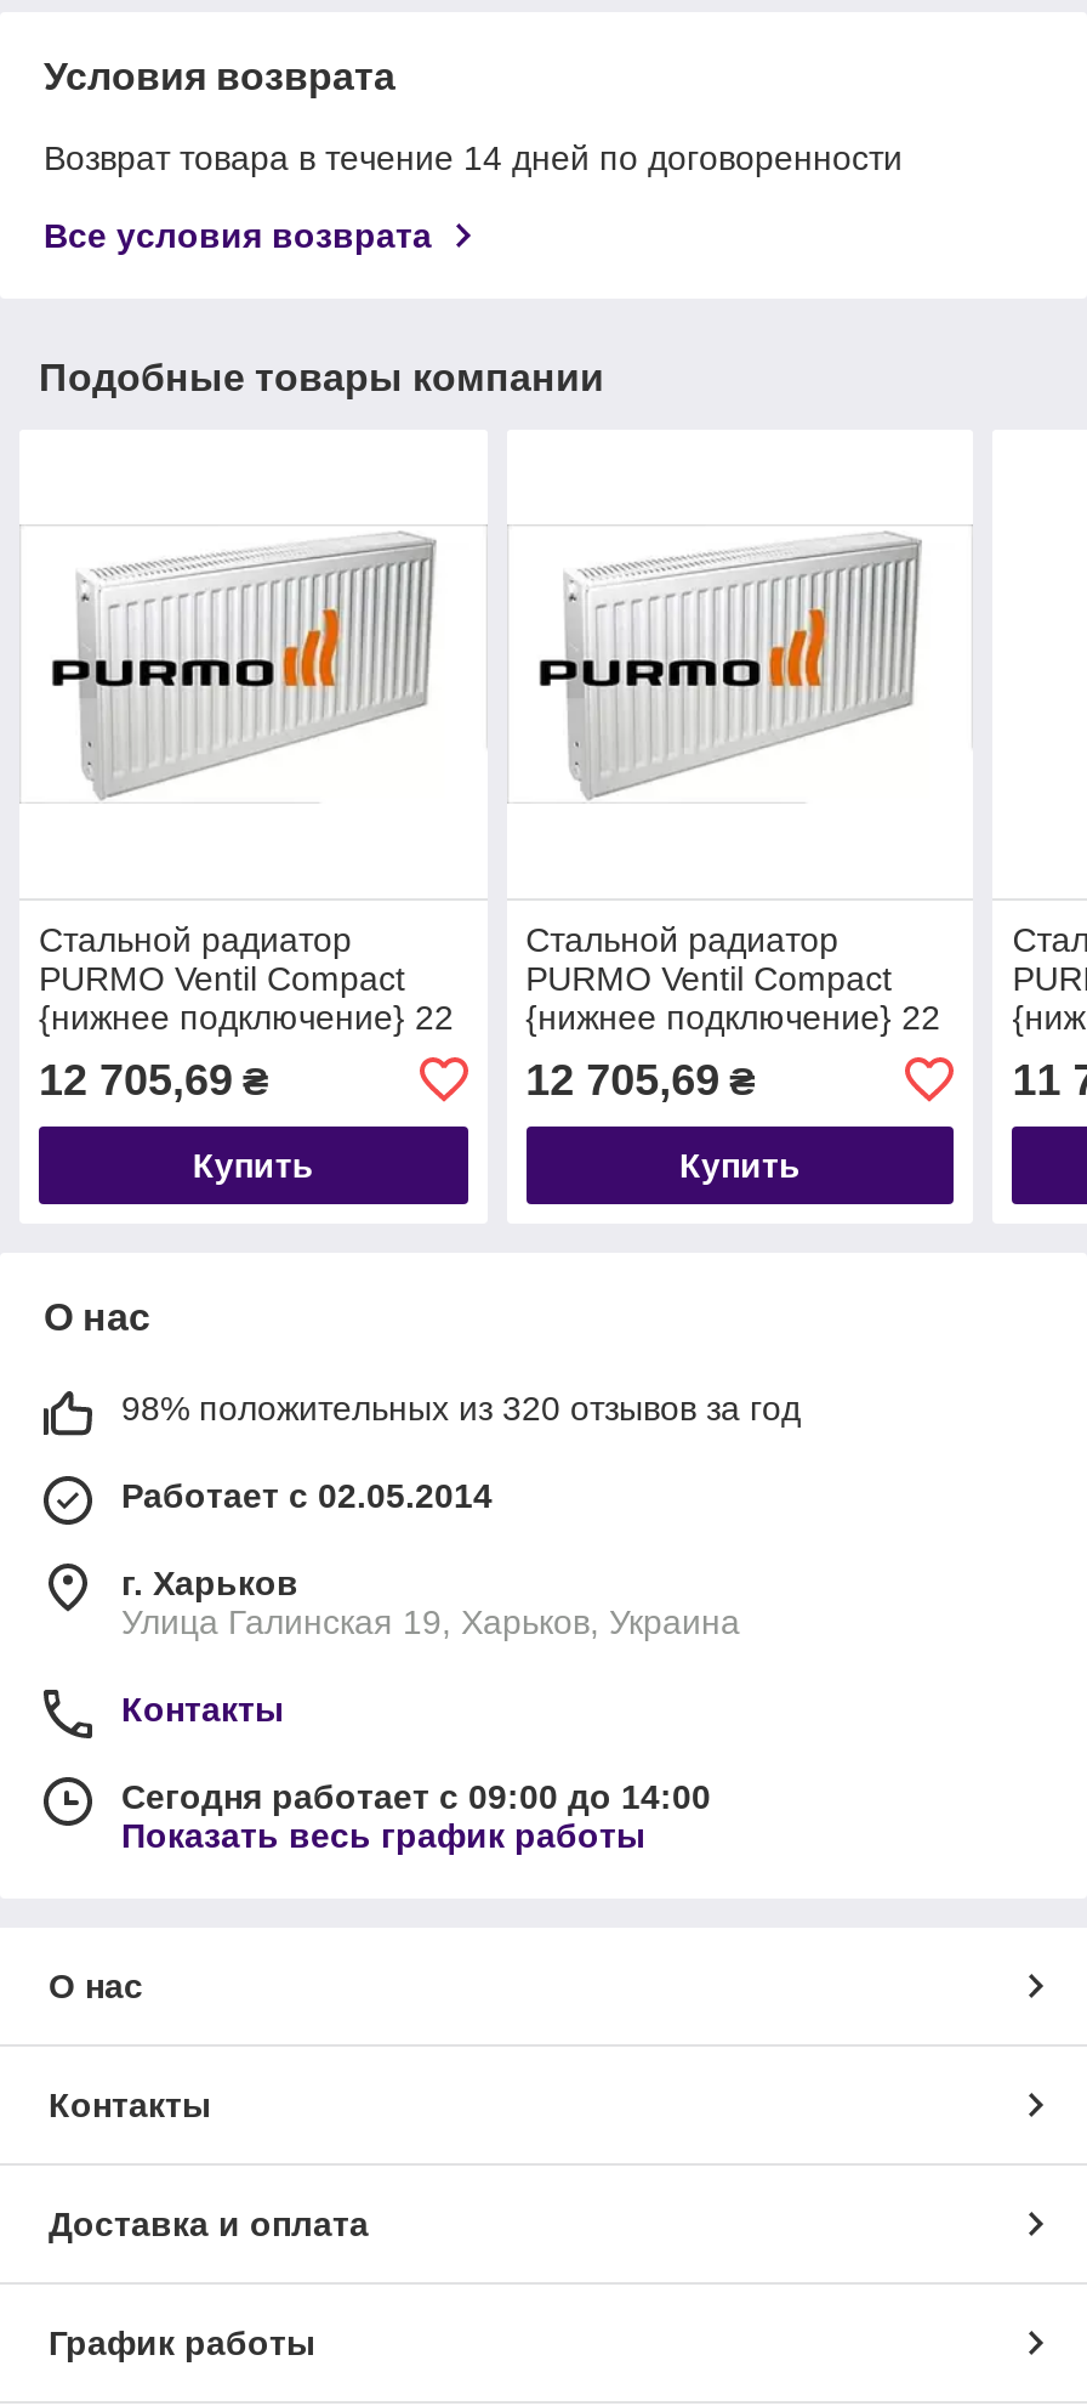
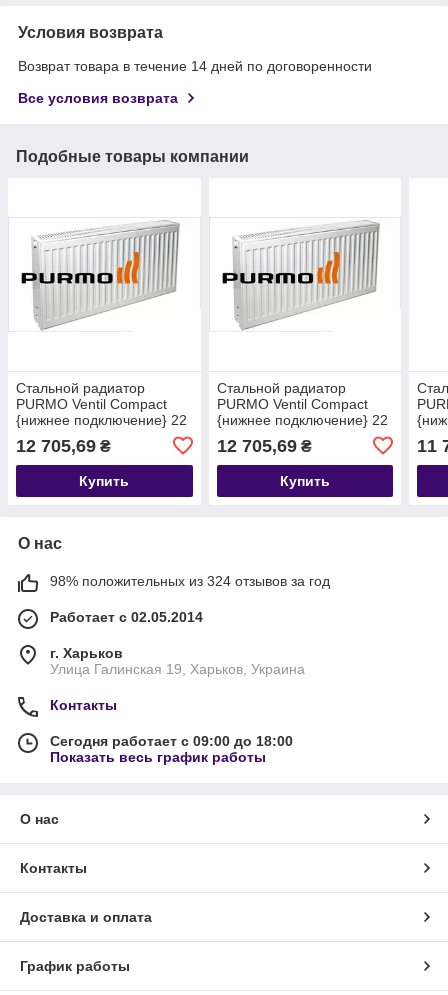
[121,1388,801,1427] 98% положительных из 320 отзывов за год -> [50,573,330,589] 98% положительных из 324 отзывов за год
[121,1777,711,1816] Сегодня работает с 09:00 до 14:00 -> [50,733,293,749] Сегодня работает с 09:00 до 18:00

